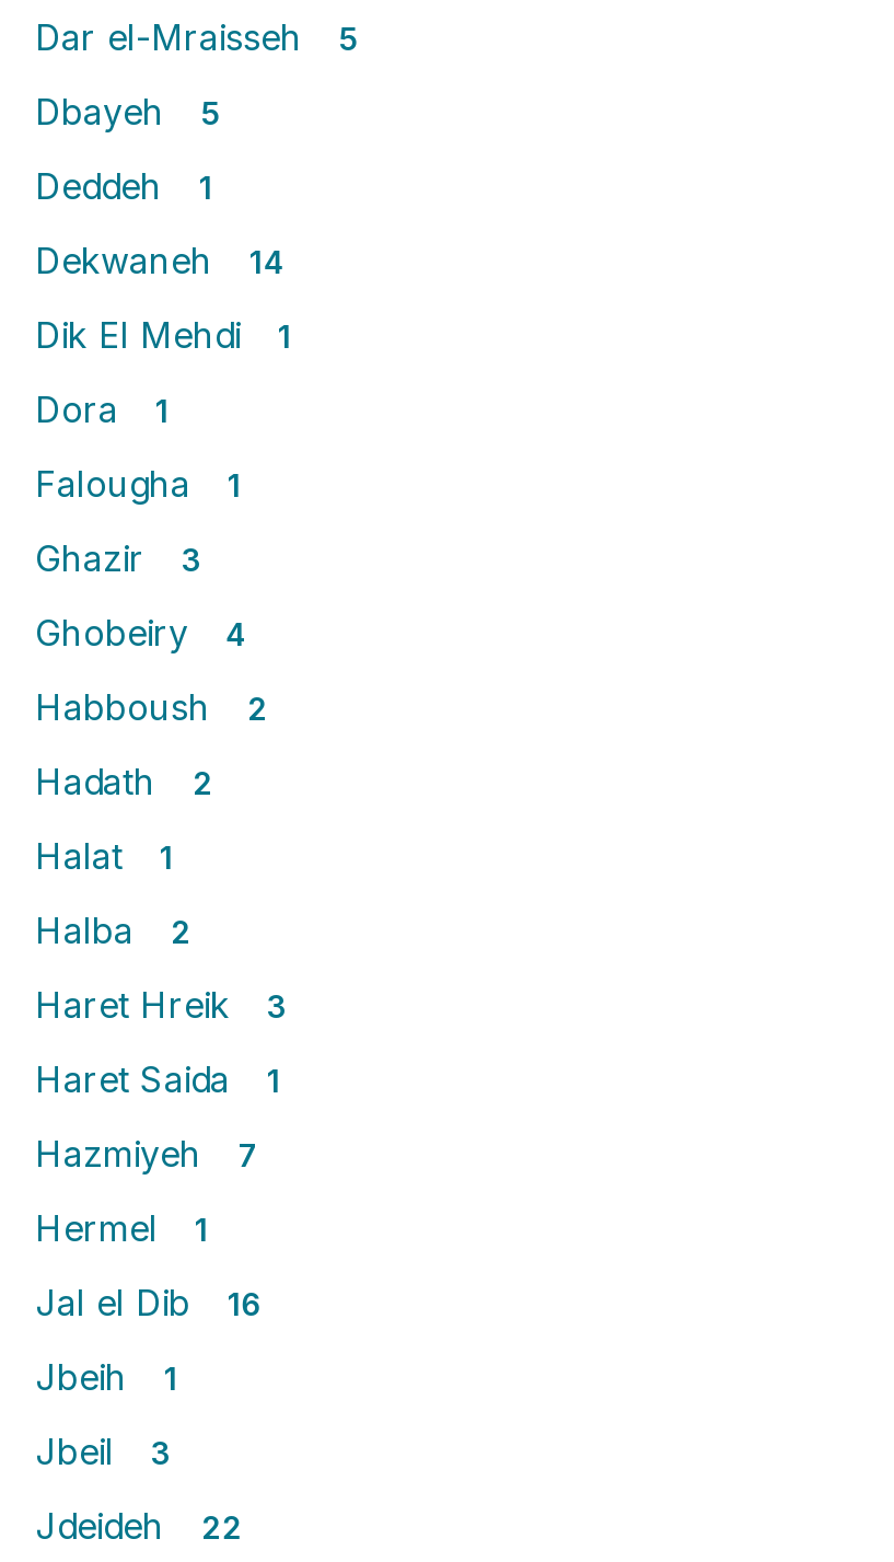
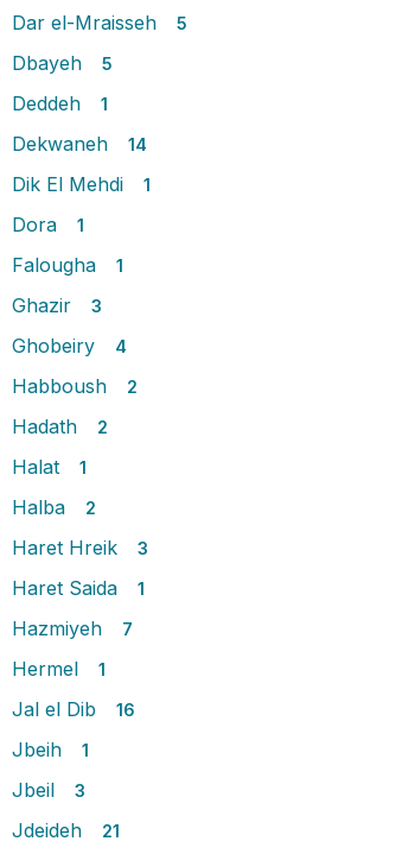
[35,1504,242,1548] Jdeideh 22 -> [12,818,121,842] Jdeideh 21

